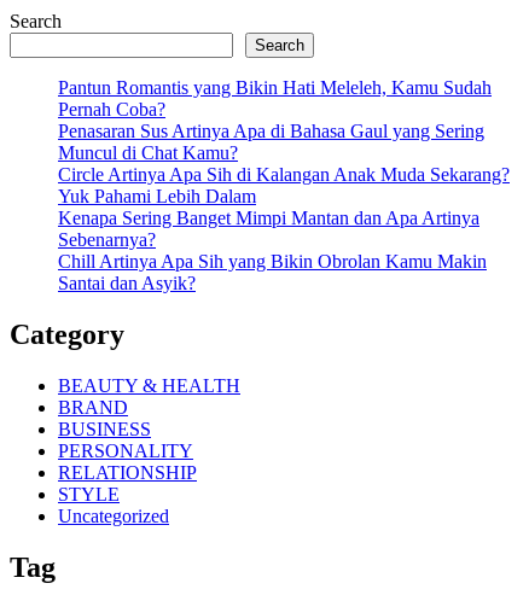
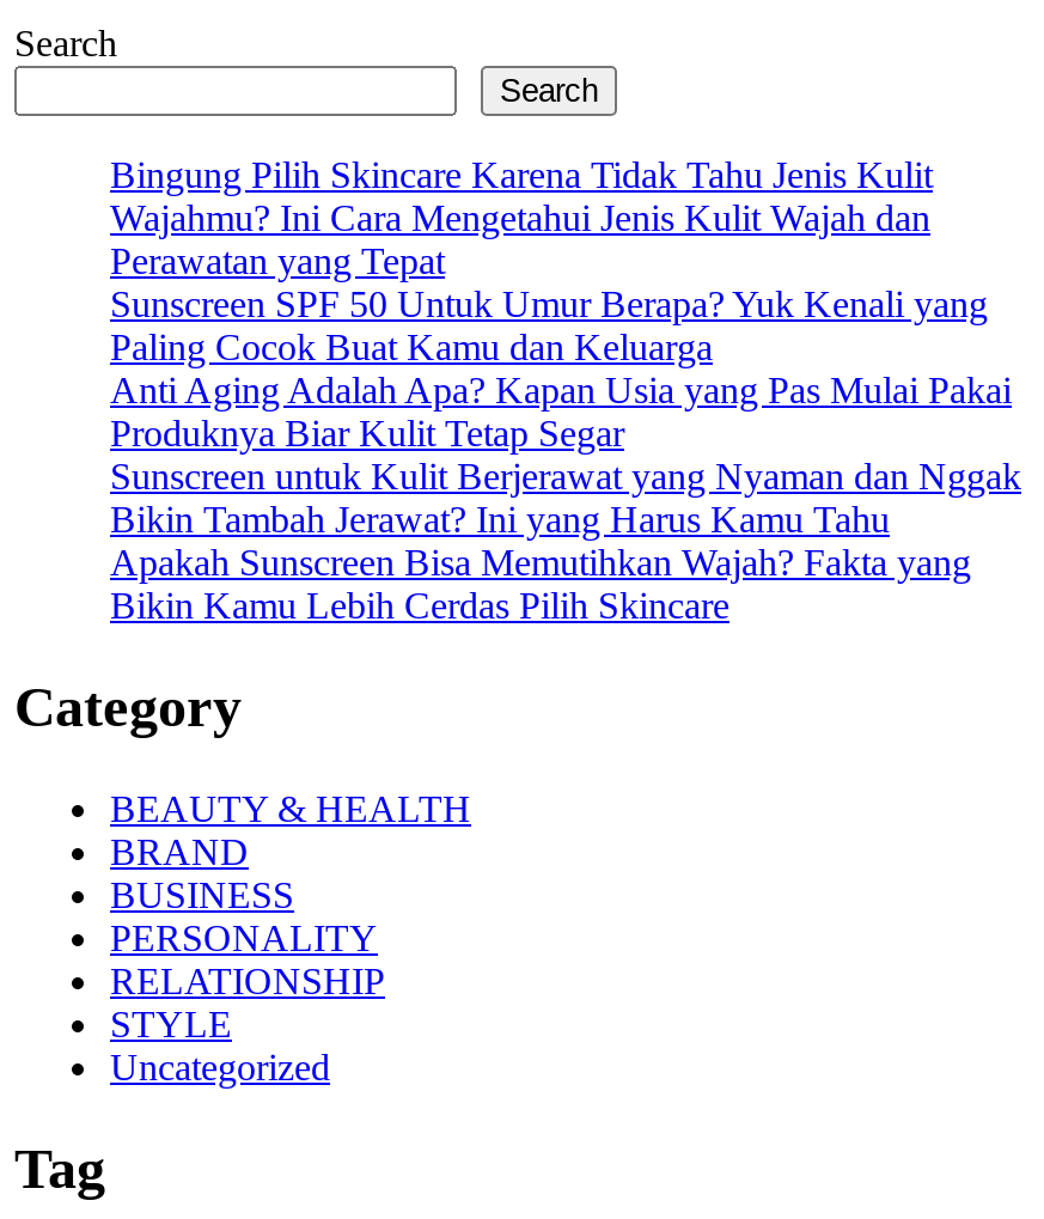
[58,78,510,294] Pantun Romantis yang Bikin Hati Meleleh, Kamu Sudah | Pernah Coba? | Penasaran Sus Artinya Apa di Bahasa Gaul yang Sering | Muncul di Chat Kamu? | Circle Artinya Apa Sih di Kalangan Anak Muda Sekarang? | Yuk Pahami Lebih Dalam | Kenapa Sering Banget Mimpi Mantan dan Apa Artinya | Sebenarnya? | Chill Artinya Apa Sih yang Bikin Obrolan Kamu Makin | Santai dan Asyik? -> [110,155,1021,627] Bingung Pilih Skincare Karena Tidak Tahu Jenis Kulit | Wajahmu? Ini Cara Mengetahui Jenis Kulit Wajah dan | Perawatan yang Tepat | Sunscreen SPF 50 Untuk Umur Berapa? Yuk Kenali yang | Paling Cocok Buat Kamu dan Keluarga | Anti Aging Adalah Apa? Kapan Usia yang Pas Mulai Pakai | Produknya Biar Kulit Tetap Segar | Sunscreen untuk Kulit Berjerawat yang Nyaman dan Nggak | Bikin Tambah Jerawat? Ini yang Harus Kamu Tahu | Apakah Sunscreen Bisa Memutihkan Wajah? Fakta yang | Bikin Kamu Lebih Cerdas Pilih Skincare

